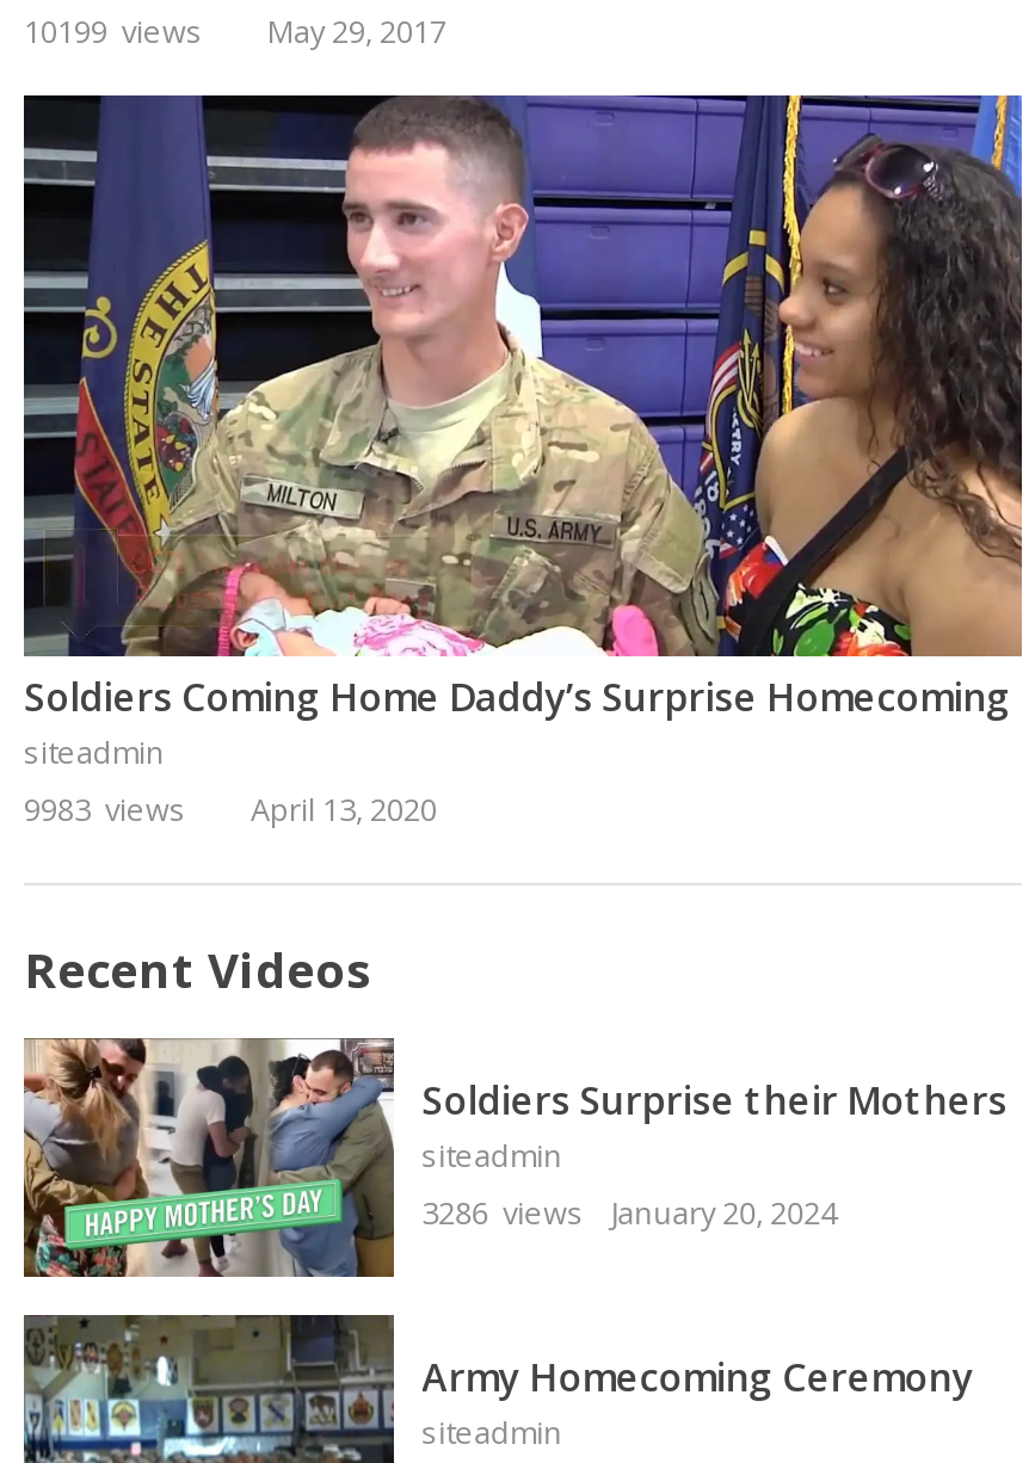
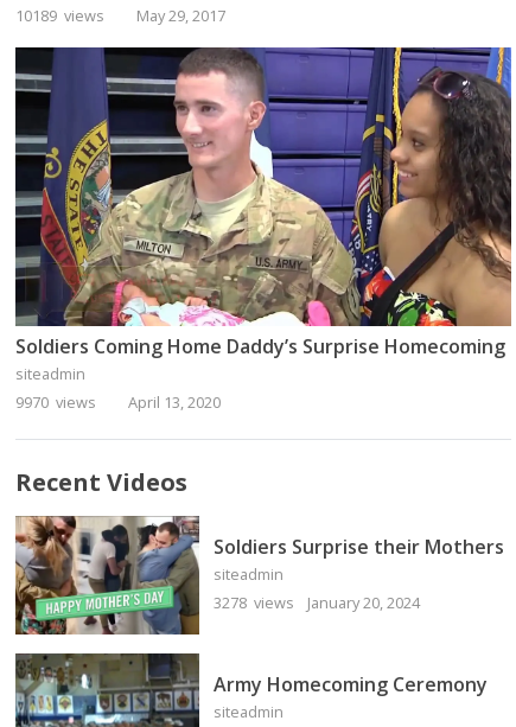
[24,10,446,53] 10199 views May 29, 2017 -> [15,5,225,26] 10189 views May 29, 2017
[24,789,437,831] 9983 views April 13, 2020 -> [15,392,221,413] 9970 views April 13, 2020
[422,1191,837,1234] 3286 views January 20, 2024 -> [213,592,420,613] 3278 views January 20, 2024

